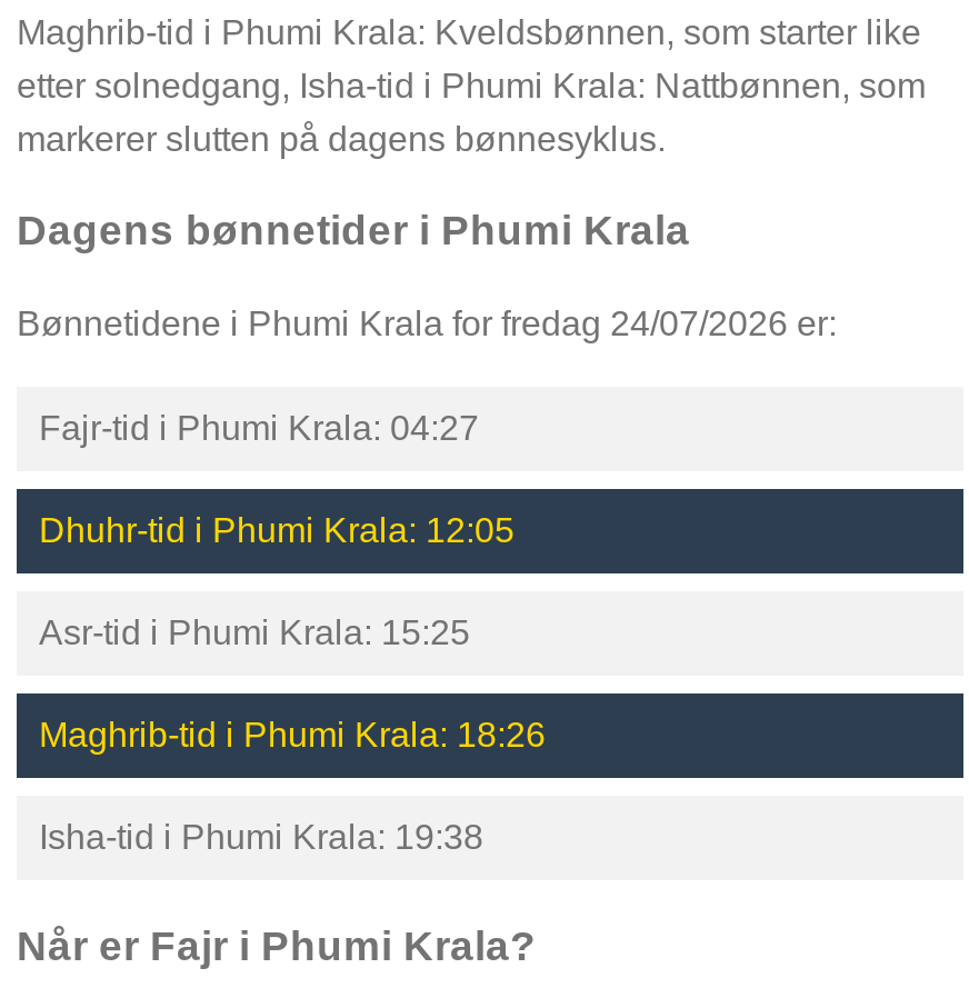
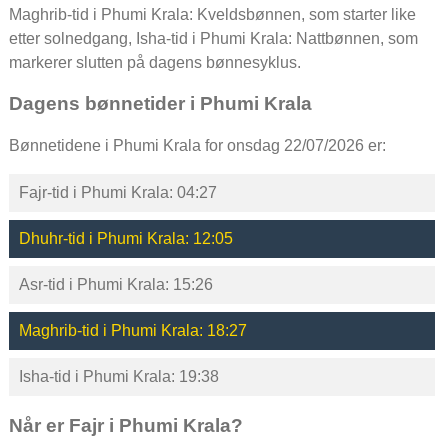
[17,305,837,342] Bønnetidene i Phumi Krala for fredag 24/07/2026 er: -> [9,137,386,154] Bønnetidene i Phumi Krala for onsdag 22/07/2026 er:
[39,613,470,651] Asr-tid i Phumi Krala: 15:25 -> [19,276,213,293] Asr-tid i Phumi Krala: 15:26
[39,716,546,754] Maghrib-tid i Phumi Krala: 18:26 -> [19,322,247,339] Maghrib-tid i Phumi Krala: 18:27

